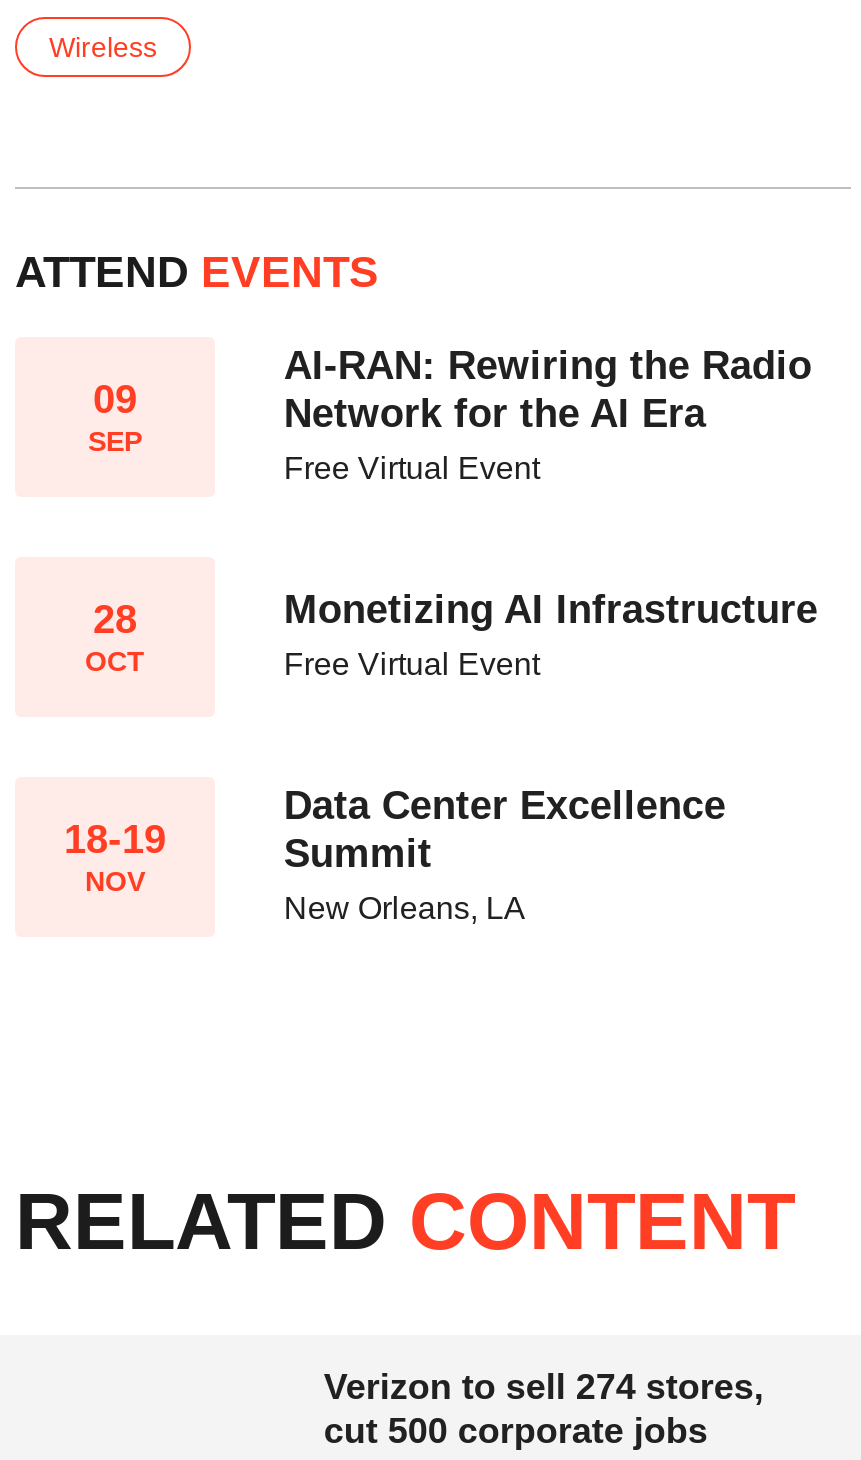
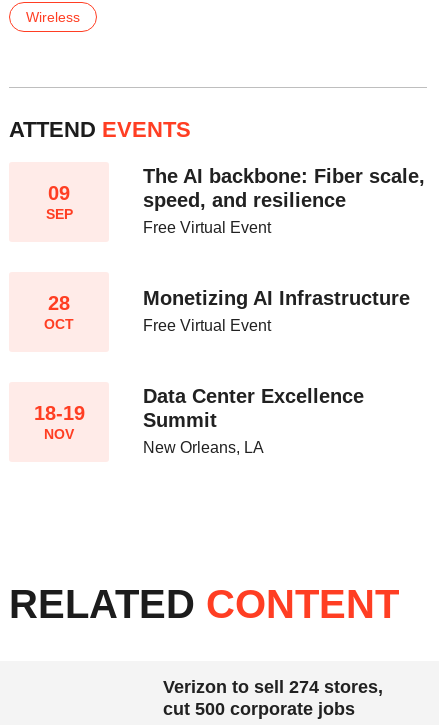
[284,343,812,435] AI-RAN: Rewiring the Radio | Network for the AI Era -> [143,165,425,211] The AI backbone: Fiber scale, | speed, and resilience

